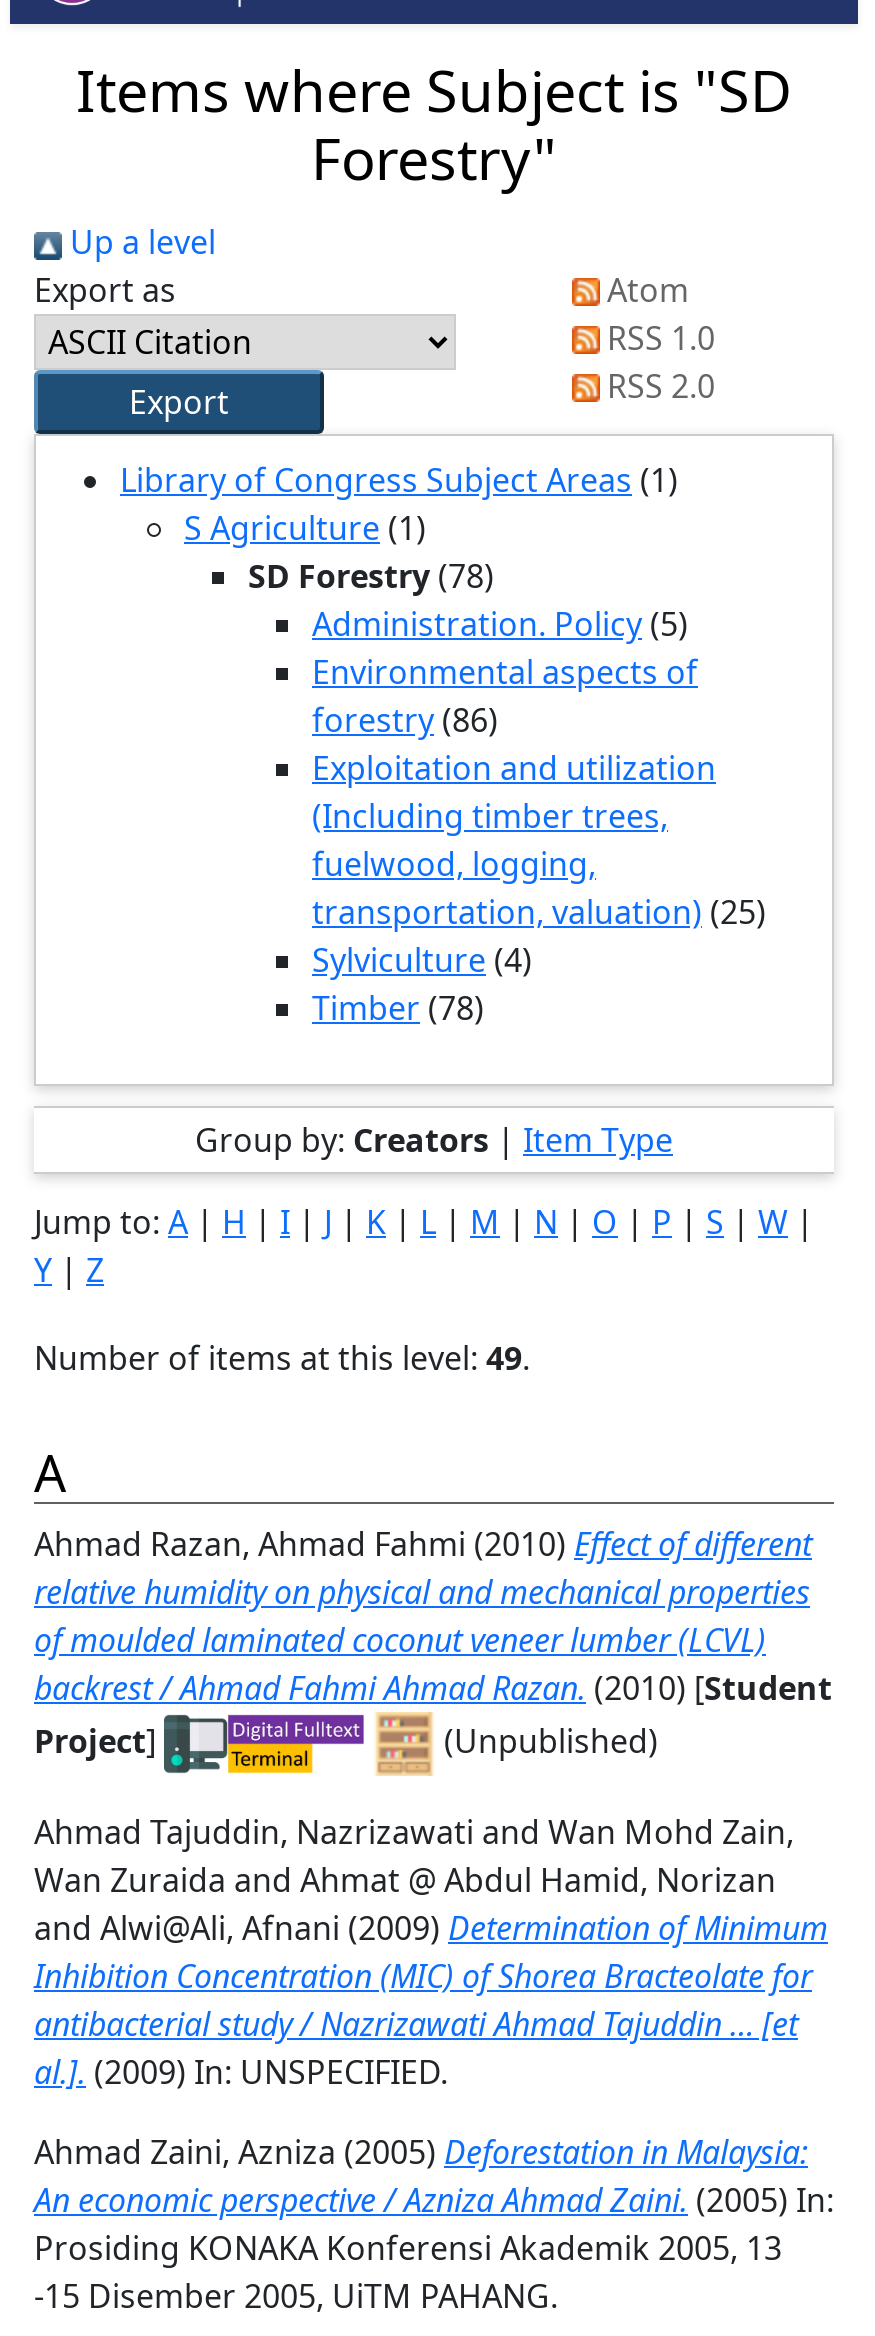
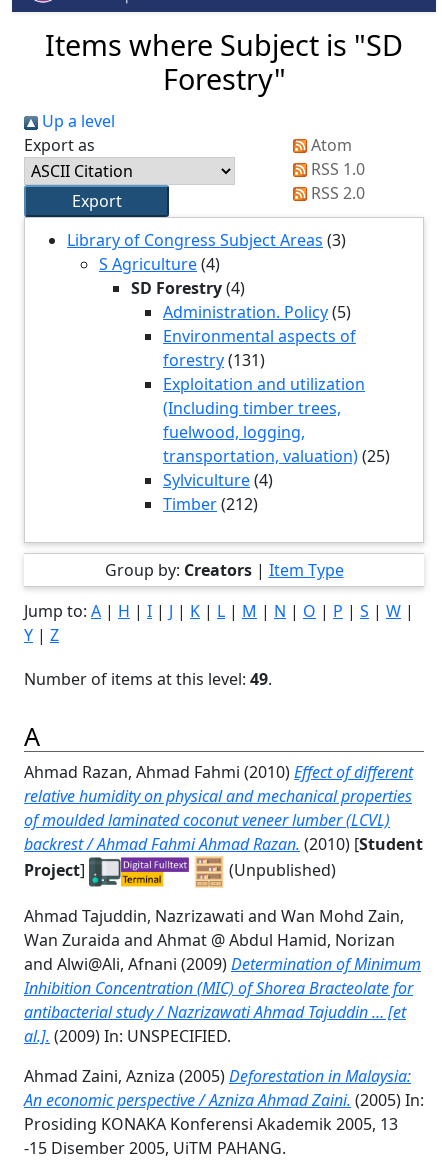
[120,458,678,502] Library of Congress Subject Areas (1) -> [67,229,346,251] Library of Congress Subject Areas (3)
[184,506,426,550] S Agriculture (1) -> [99,253,220,275] S Agriculture (4)
[248,554,494,598] SD Forestry (78) -> [131,277,245,299] SD Forestry (4)
[312,698,498,742] forestry (86) -> [163,349,265,371] forestry (131)
[312,986,484,1030] Timber (78) -> [163,493,258,515] Timber (212)

